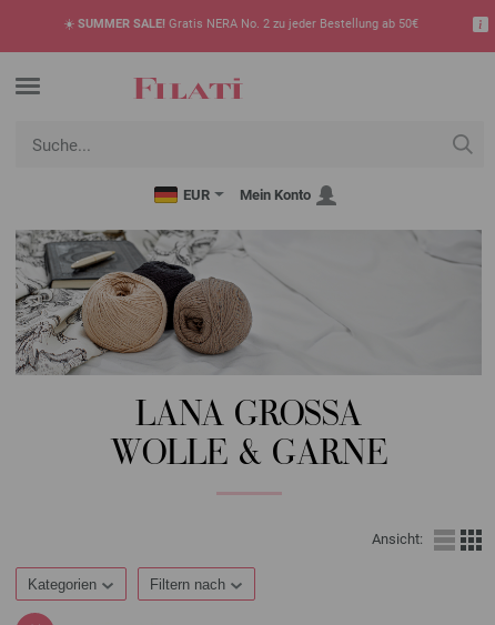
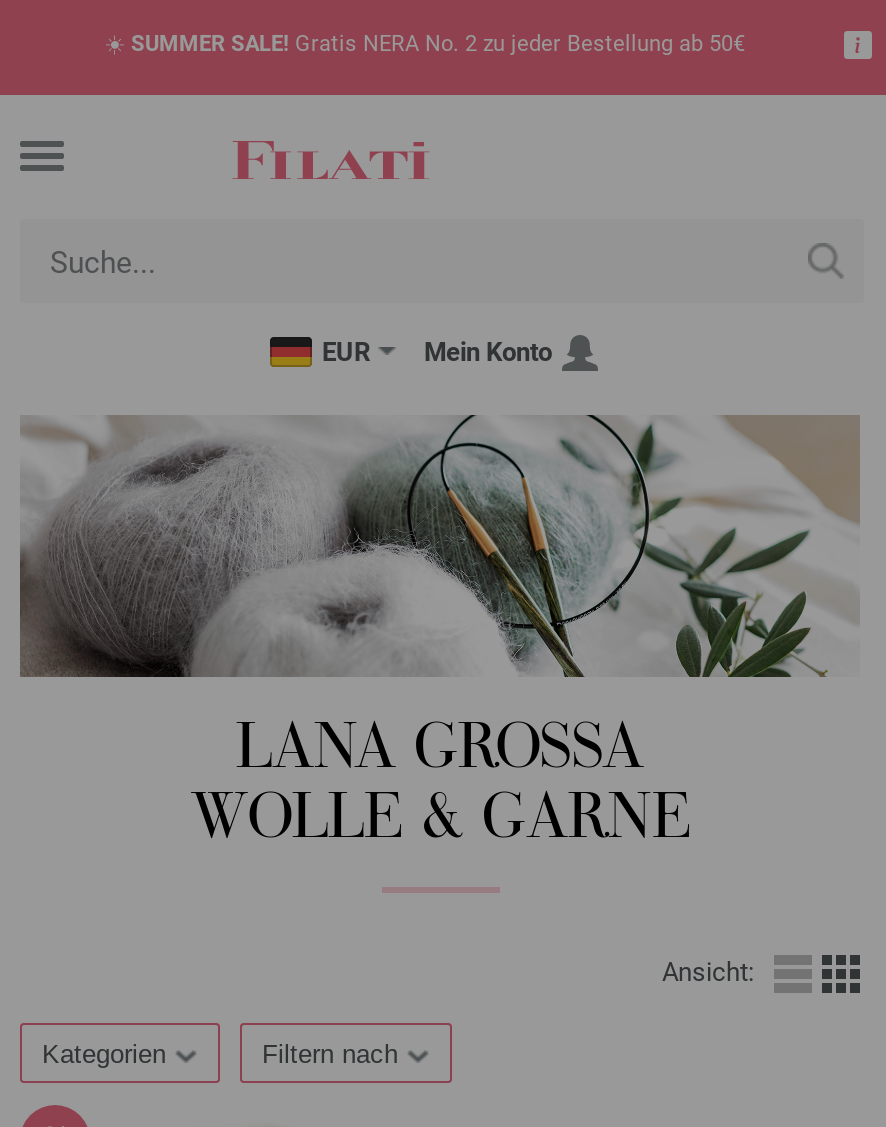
[16,229,482,375] [image] -> [18,413,858,679] [image]

